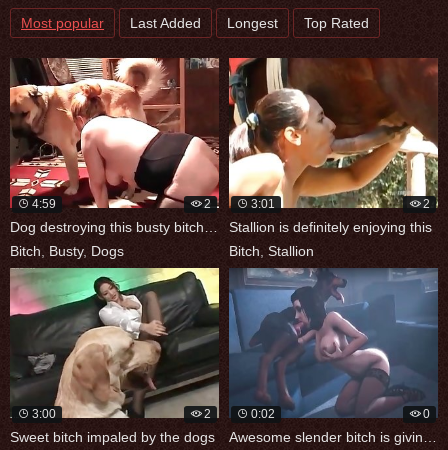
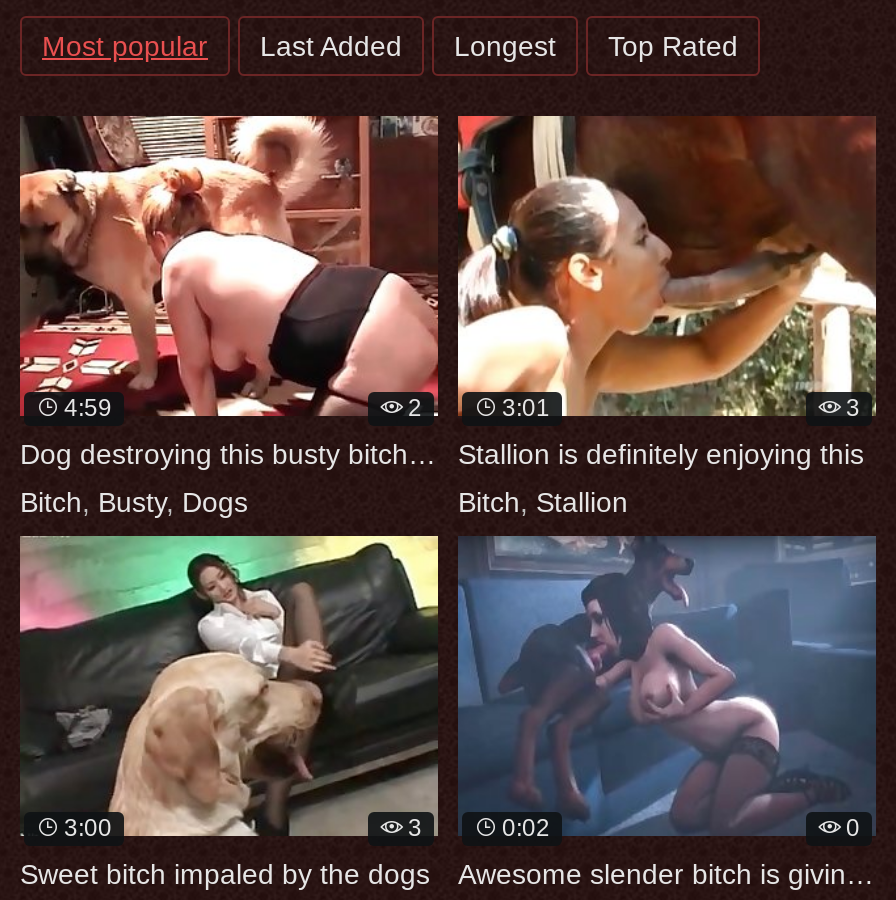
[423,197,430,211] 2 -> [846,394,860,422] 3
[204,406,211,420] 2 -> [408,813,422,841] 3

